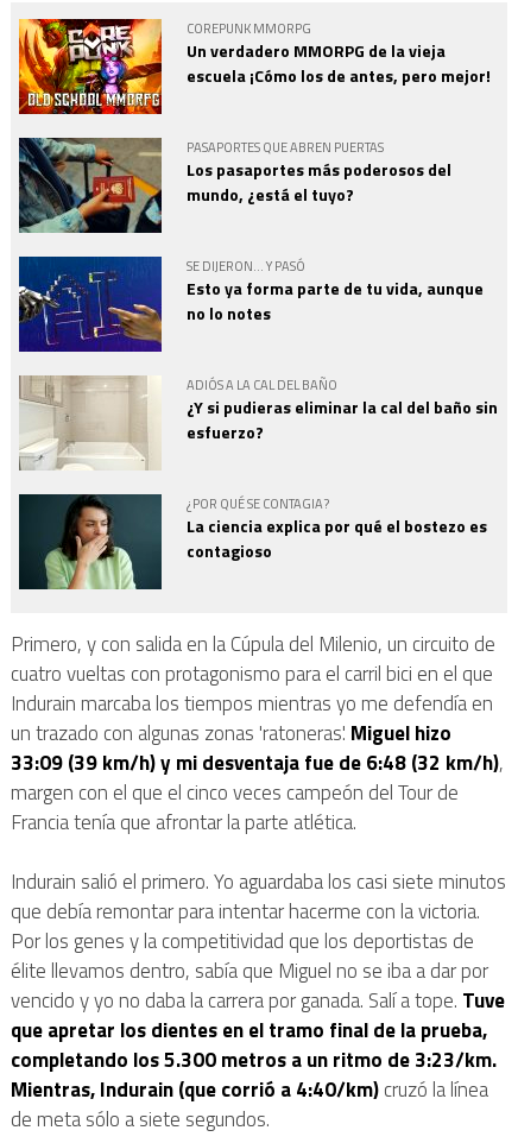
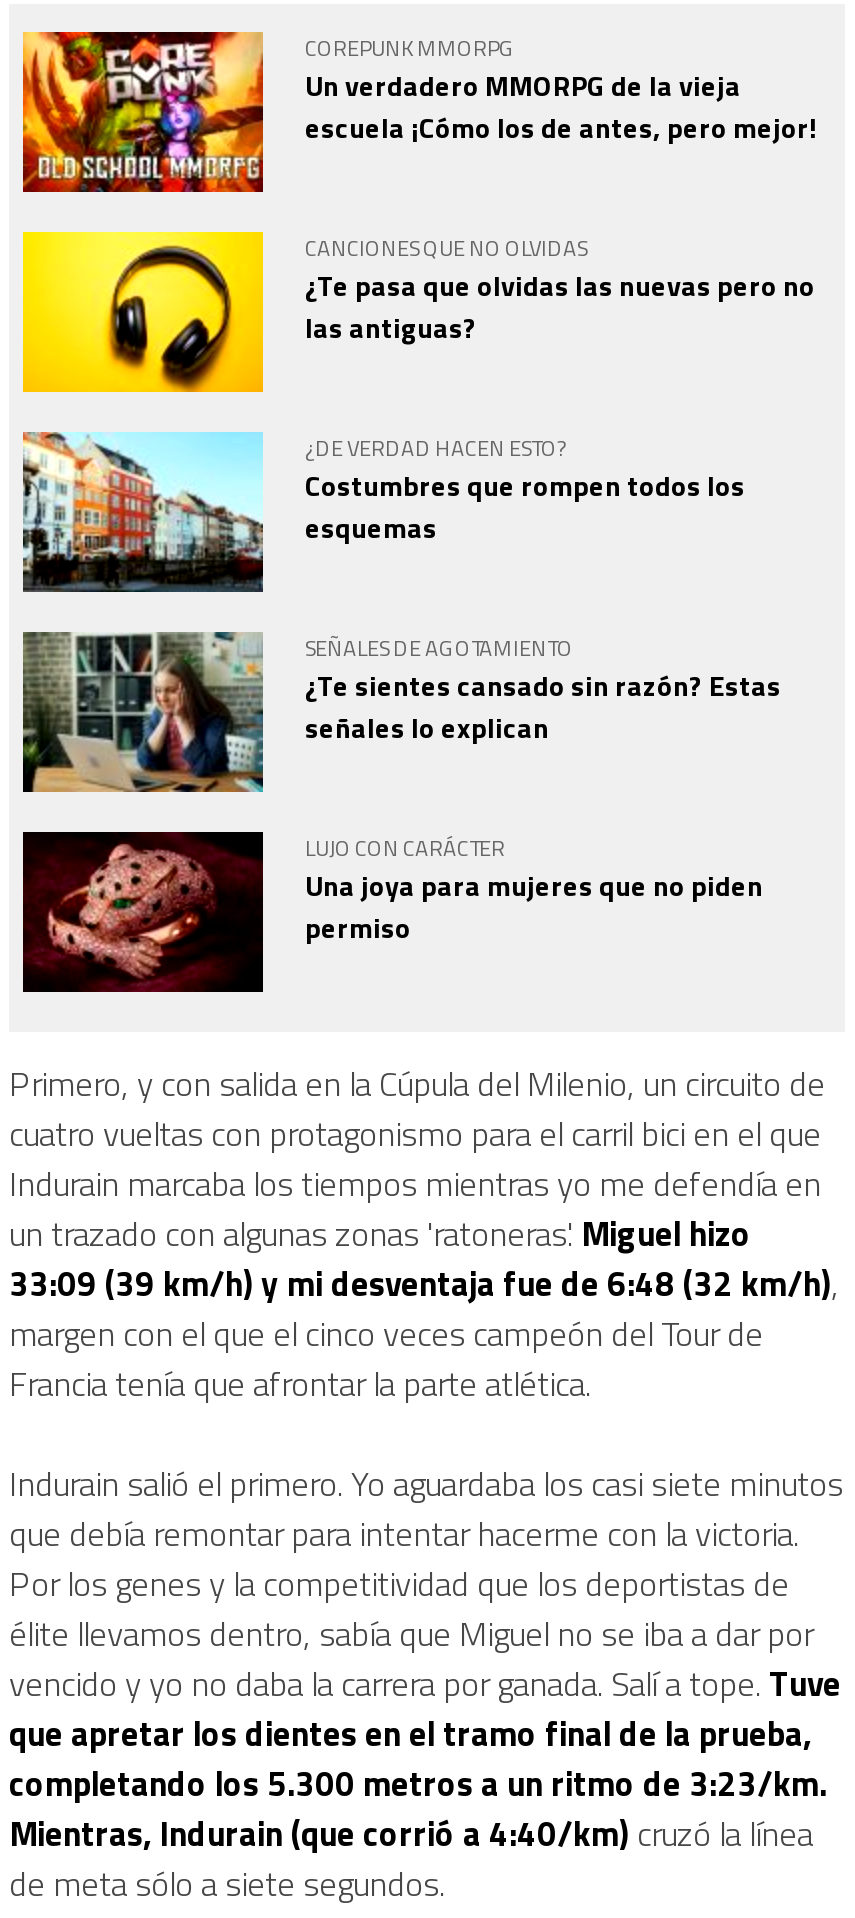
[18,137,451,234] [image] | PASAPORTES QUE ABREN PUERTAS | Los pasaportes más poderosos del | mundo, ¿está el tuyo? -> [21,230,815,394] [image] | CANCIONES QUE NO OLVIDAS | ¿Te pasa que olvidas las nuevas pero no | las antiguas?
[18,255,484,352] [image] | SE DIJERON… Y PASÓ | Esto ya forma parte de tu vida, aunque | no lo notes -> [21,430,745,592] [image] | ¿DE VERDAD HACEN ESTO? | Costumbres que rompen todos los | esquemas
[19,375,498,471] [image] | ADIÓS A LA CAL DEL BAÑO | ¿Y si pudieras eliminar la cal del baño sin | esfuerzo? -> [21,630,781,794] [image] | SEÑALES DE AGOTAMIENTO | ¿Te sientes cansado sin razón? Estas | señales lo explican
[19,494,487,591] [image] | ¿POR QUÉ SE CONTAGIA? | La ciencia explica por qué el bostezo es | contagioso -> [23,831,763,994] [image] | LUJO CON CARÁCTER | Una joya para mujeres que no piden | permiso

